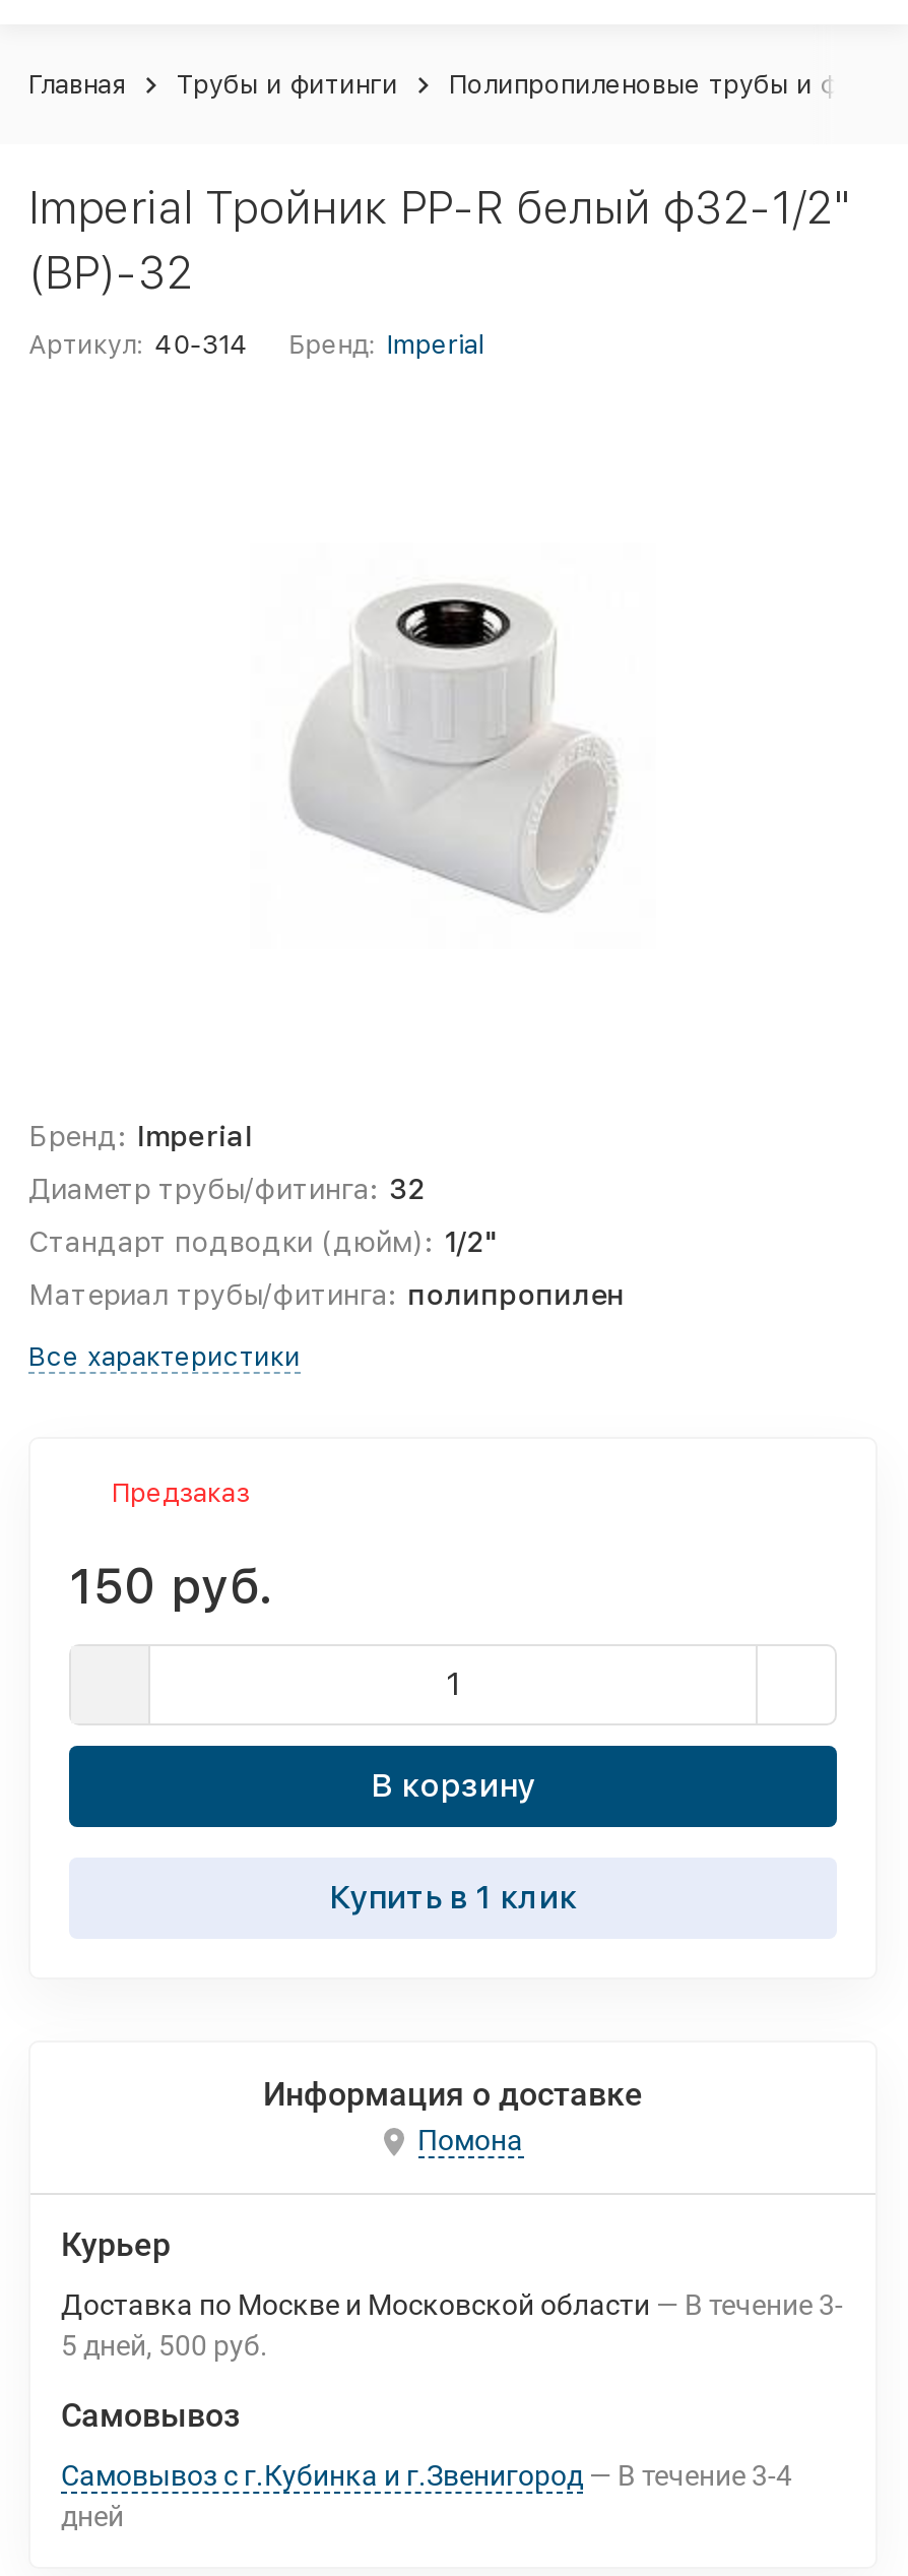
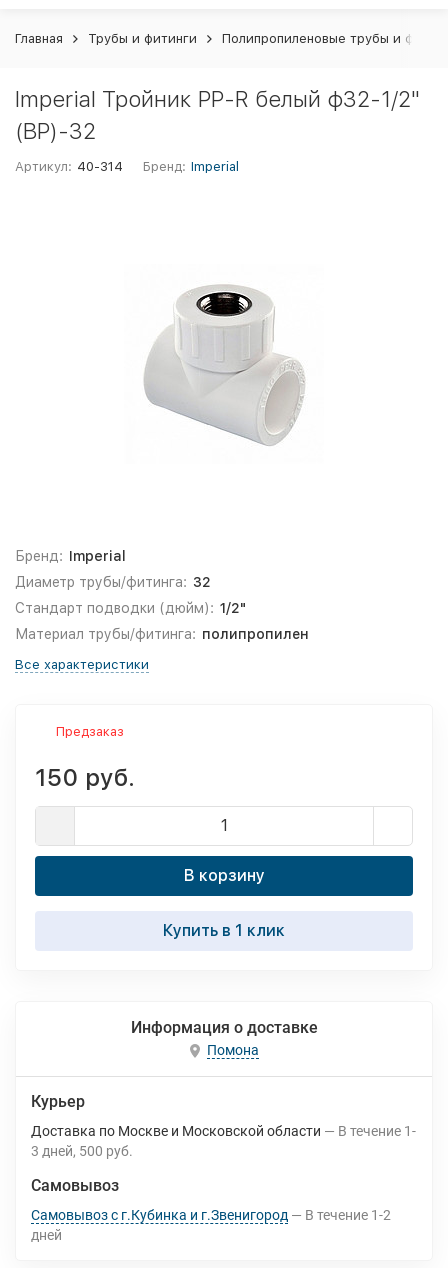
[61,2288,843,2321] Доставка по Москве и Московской области В течение 3- -> [31,1123,416,1139] Доставка по Москве и Московской области В течение 1-
[61,2329,268,2362] 5 дней 500 руб. -> [31,1143,133,1159] 3 дней 500 руб.
[61,2459,792,2492] Самовывоз с г.Кубинка и г.Звенигород В течение 3-4 -> [31,1207,391,1223] Самовывоз с г.Кубинка и г.Звенигород В течение 1-2

